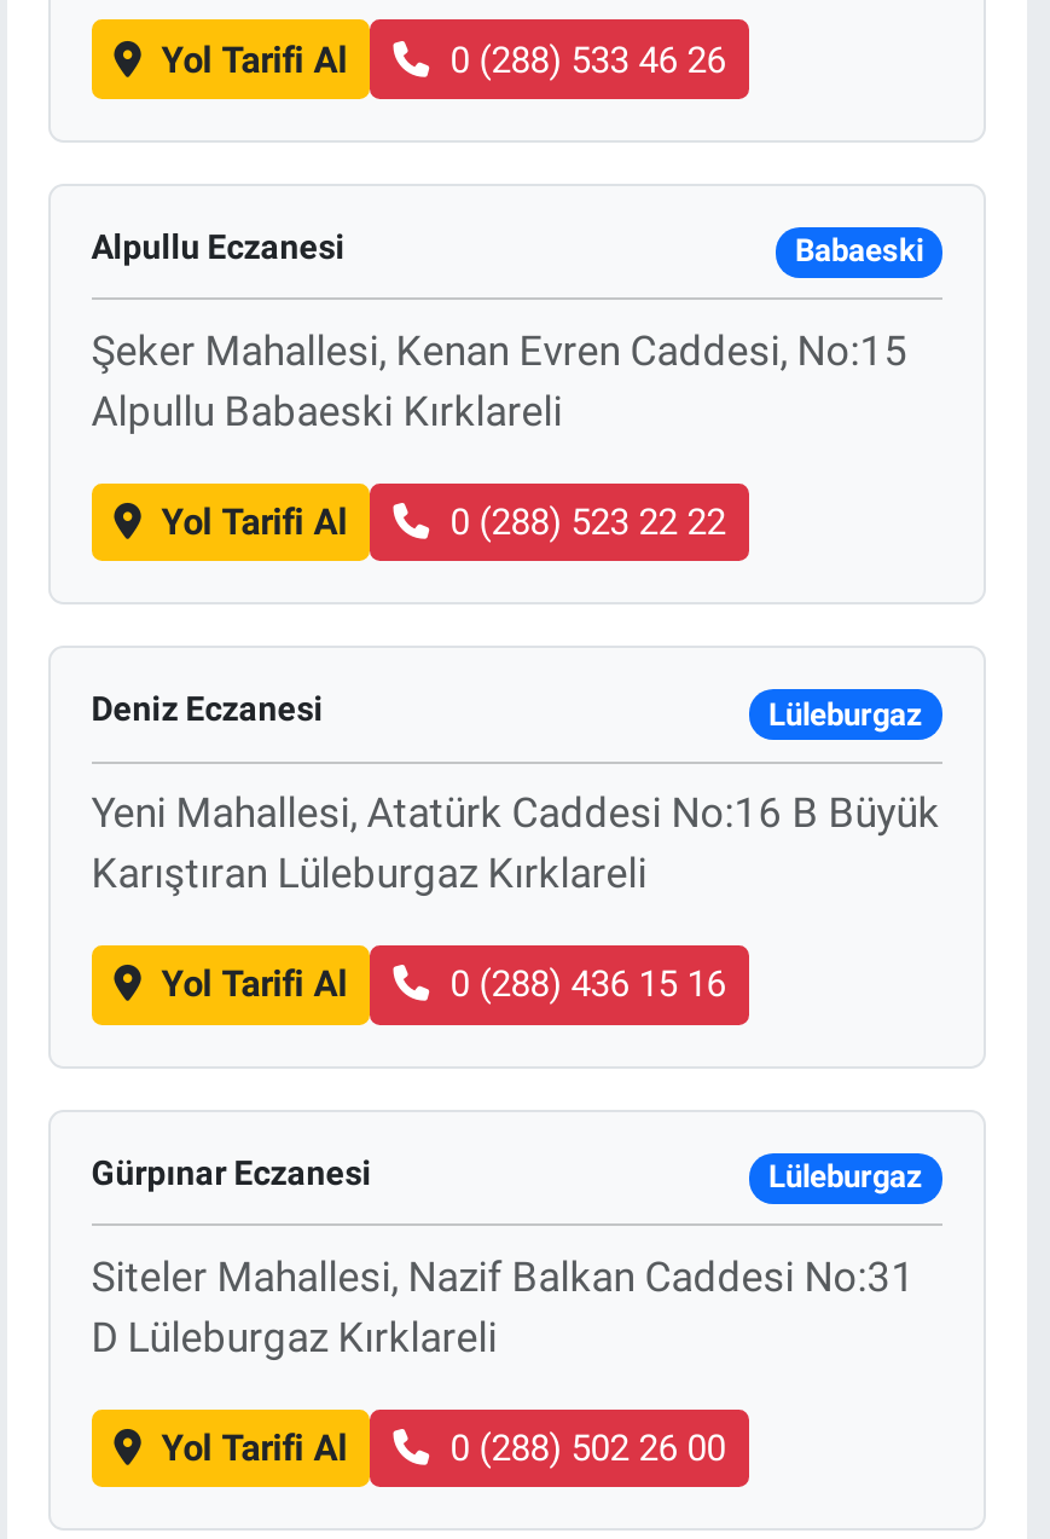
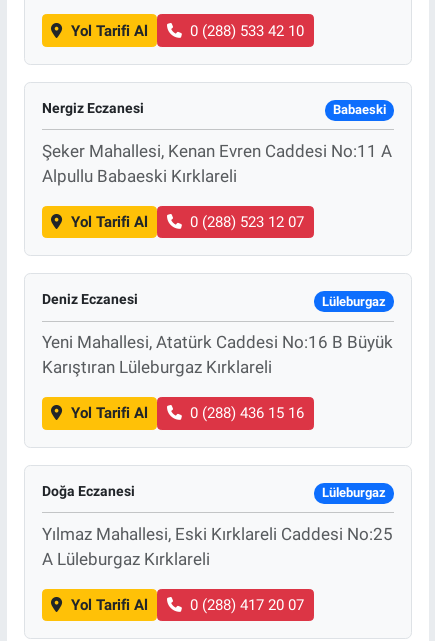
[450,38,725,81] 0 (288) 533 46 26 -> [190,22,304,40] 0 (288) 533 42 10
[91,227,345,266] Alpullu Eczanesi -> [42,100,144,116] Nergiz Eczanesi
[91,326,908,374] Şeker Mahallesi, Kenan Evren Caddesi, No:15 -> [42,141,392,161] Şeker Mahallesi, Kenan Evren Caddesi No:11 A
[450,501,725,544] 0 (288) 523 22 22 -> [190,213,304,231] 0 (288) 523 12 07
[91,1153,372,1191] Gürpınar Eczanesi -> [42,483,135,499] Doğa Eczanesi
[91,1252,915,1300] Siteler Mahallesi, Nazif Balkan Caddesi No:31 -> [42,524,393,544] Yılmaz Mahallesi, Eski Kırklareli Caddesi No:25
[91,1312,497,1360] D Lüleburgaz Kırklareli -> [42,549,210,569] A Lüleburgaz Kırklareli
[450,1426,725,1470] 0 (288) 502 26 00 -> [190,596,304,614] 0 (288) 417 20 07

